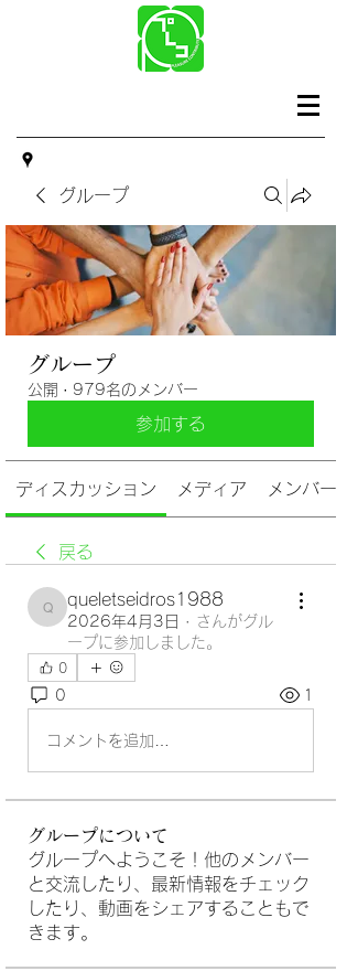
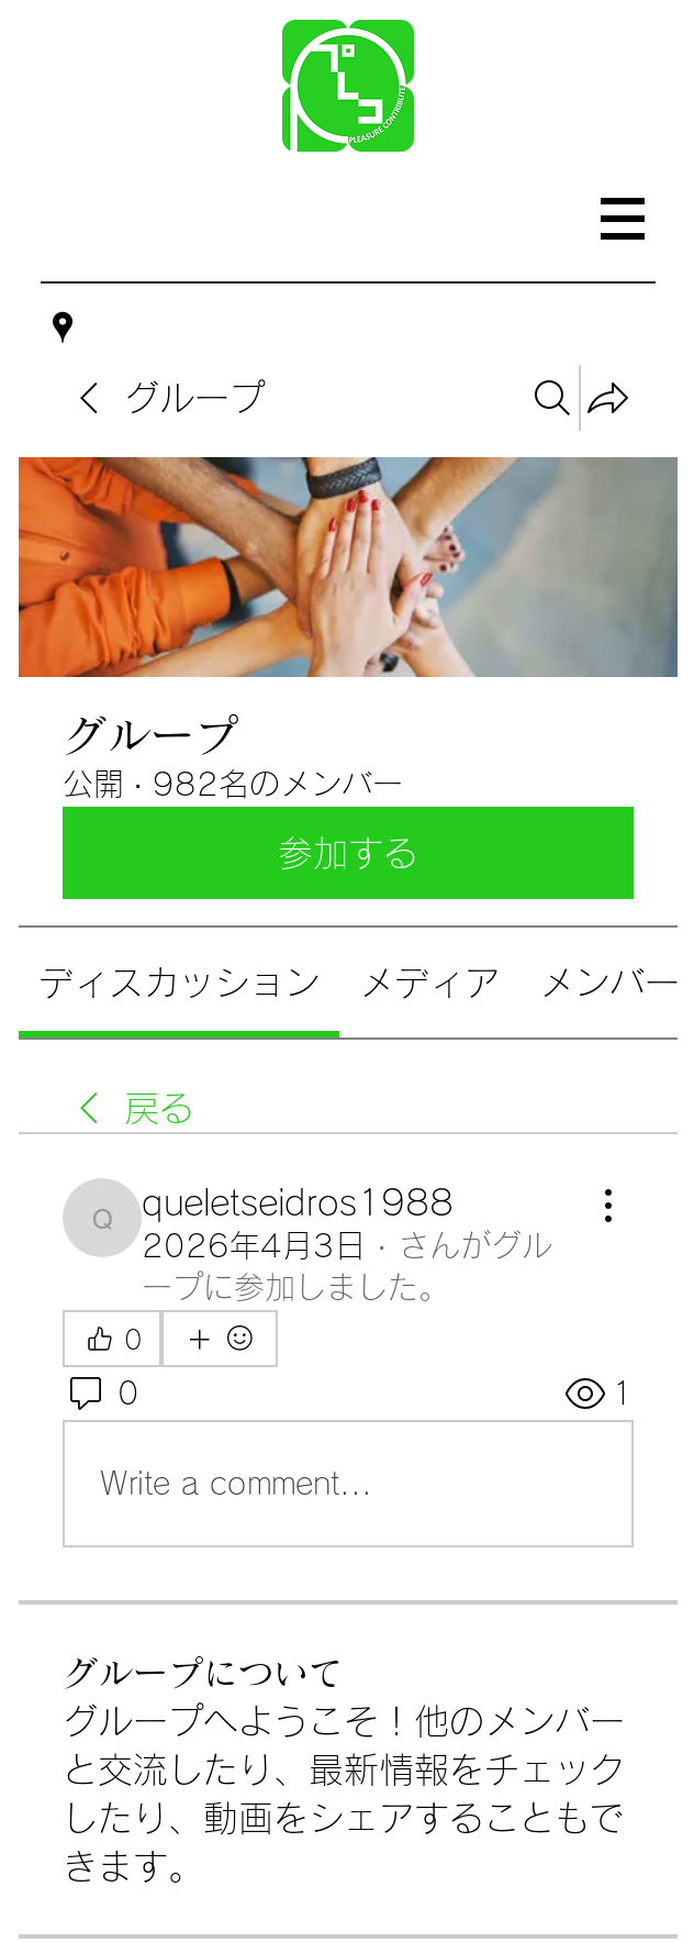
[28,382,198,397] 公開 · 979名のメンバー -> [63,769,403,800] 公開 · 982名のメンバー
[46,732,170,748] コメントを追加… -> [100,1467,372,1498] Write a comment...

